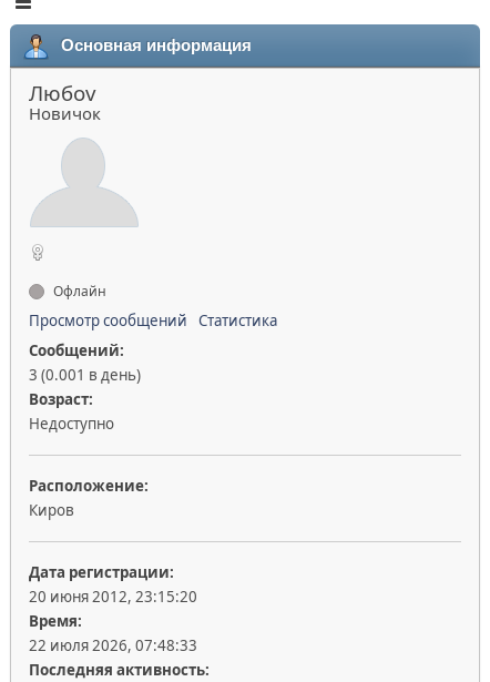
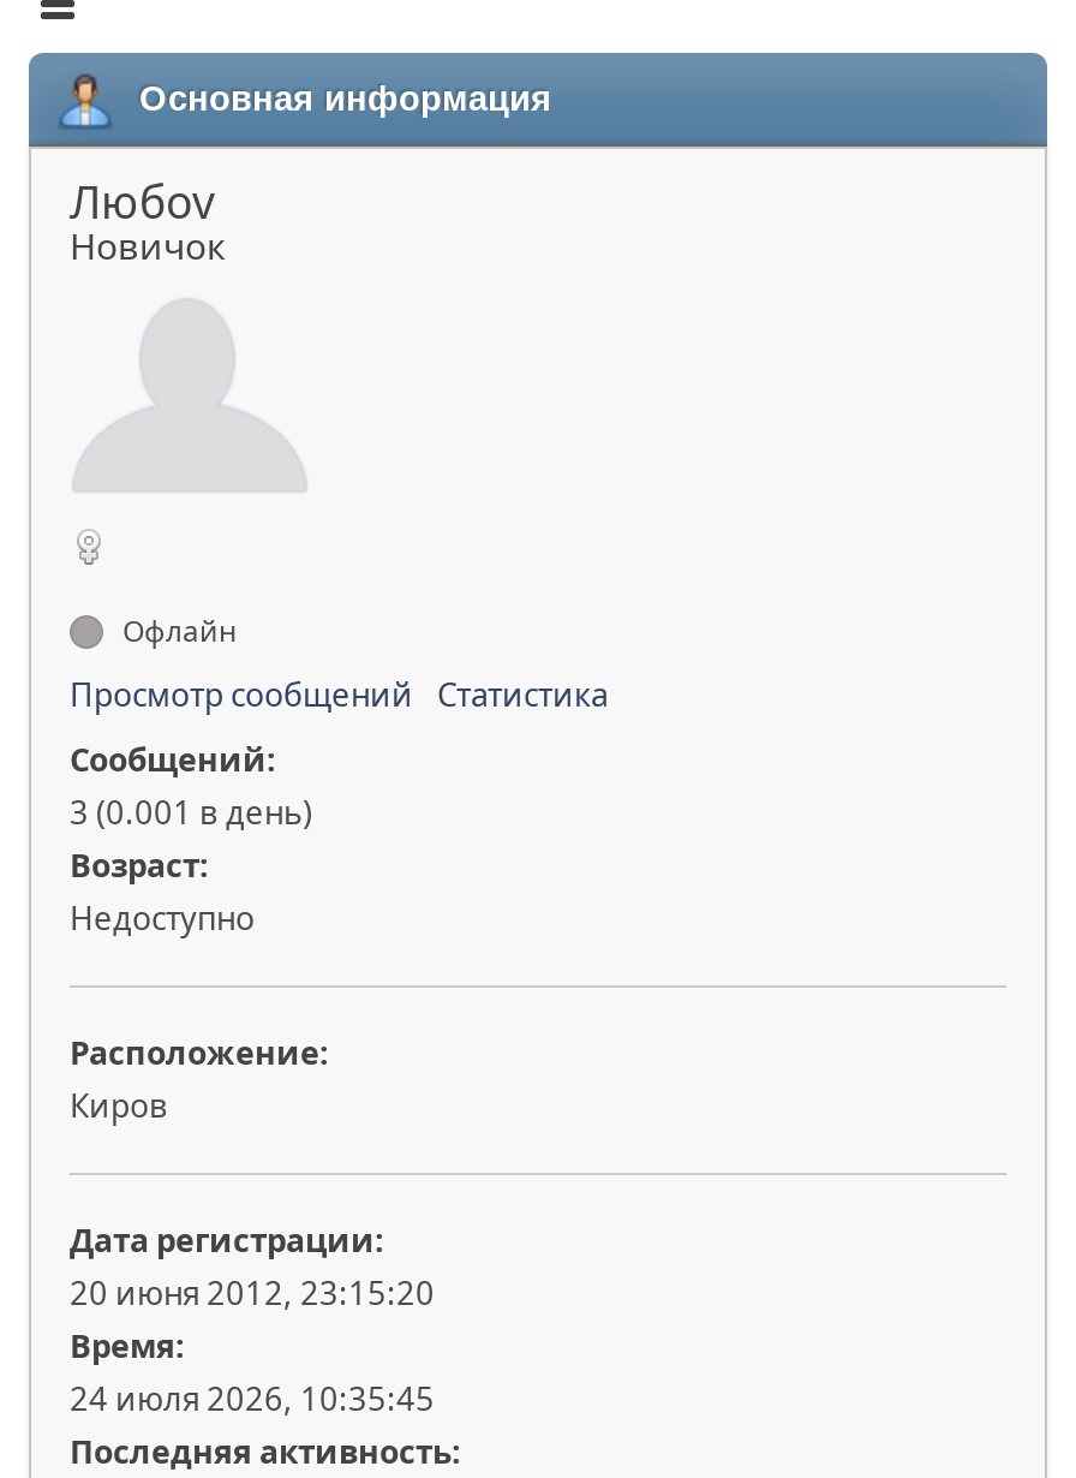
[29,635,197,655] 22 июля 2026, 07:48:33 -> [70,1376,435,1420] 24 июля 2026, 10:35:45

